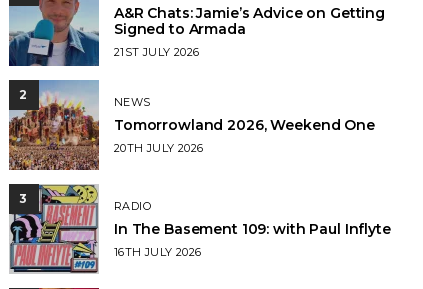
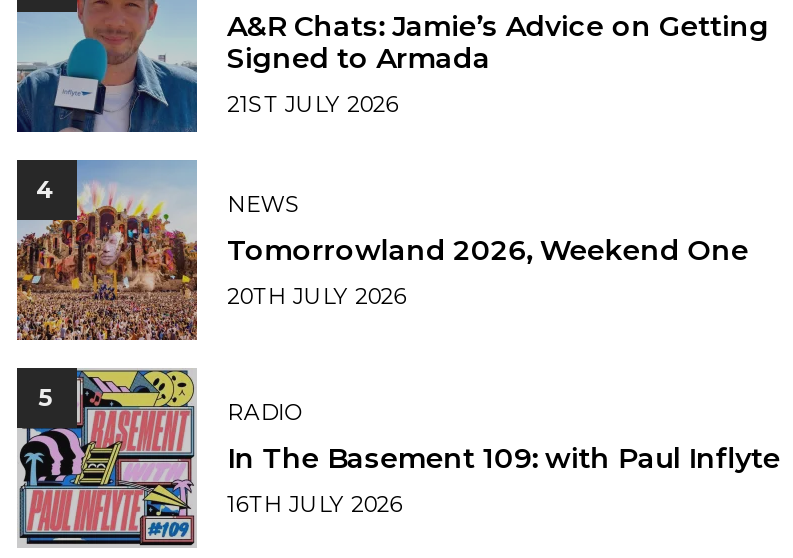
[19,87,29,102] 2 -> [36,173,58,203] 4
[19,191,29,206] 3 -> [38,381,56,411] 5

